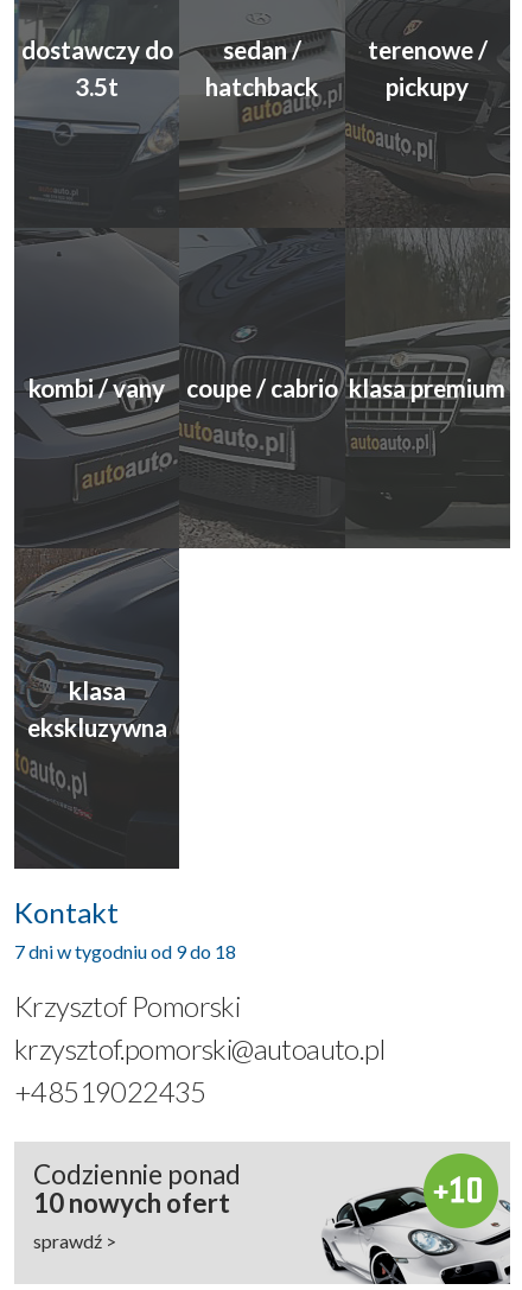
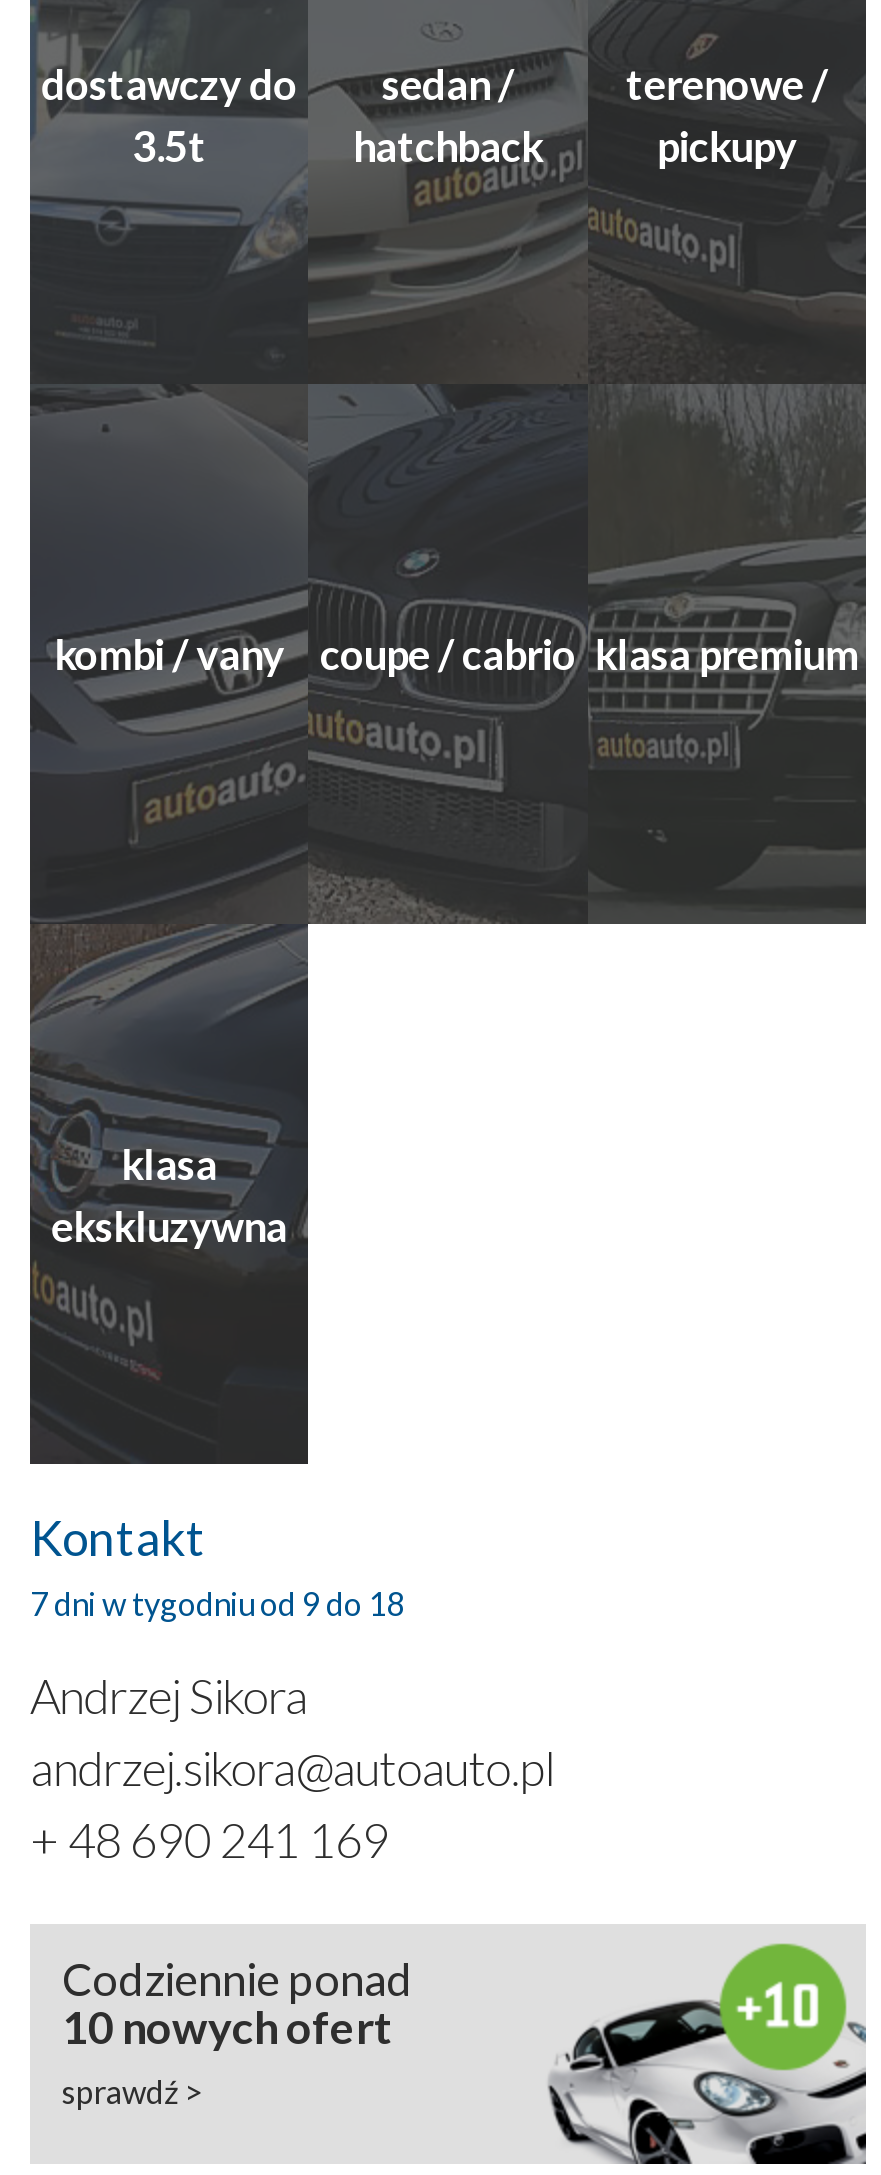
[14,988,384,1108] Krzysztof Pomorski | krzysztof.pomorski@autoauto.pl | +48519022435 -> [30,1665,553,1867] Andrzej Sikora | andrzej.sikora@autoauto.pl | + 48 690 241 169

